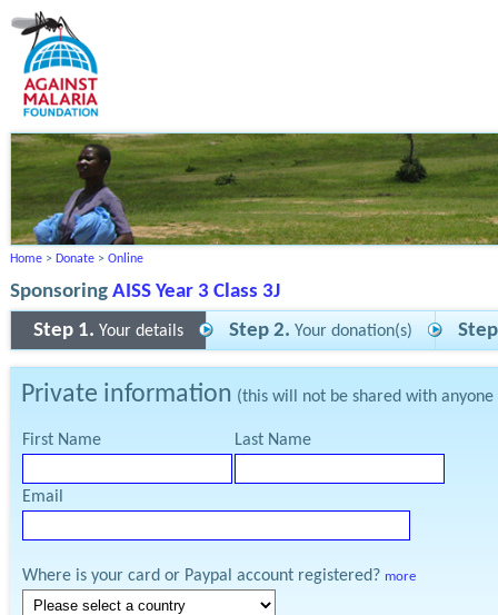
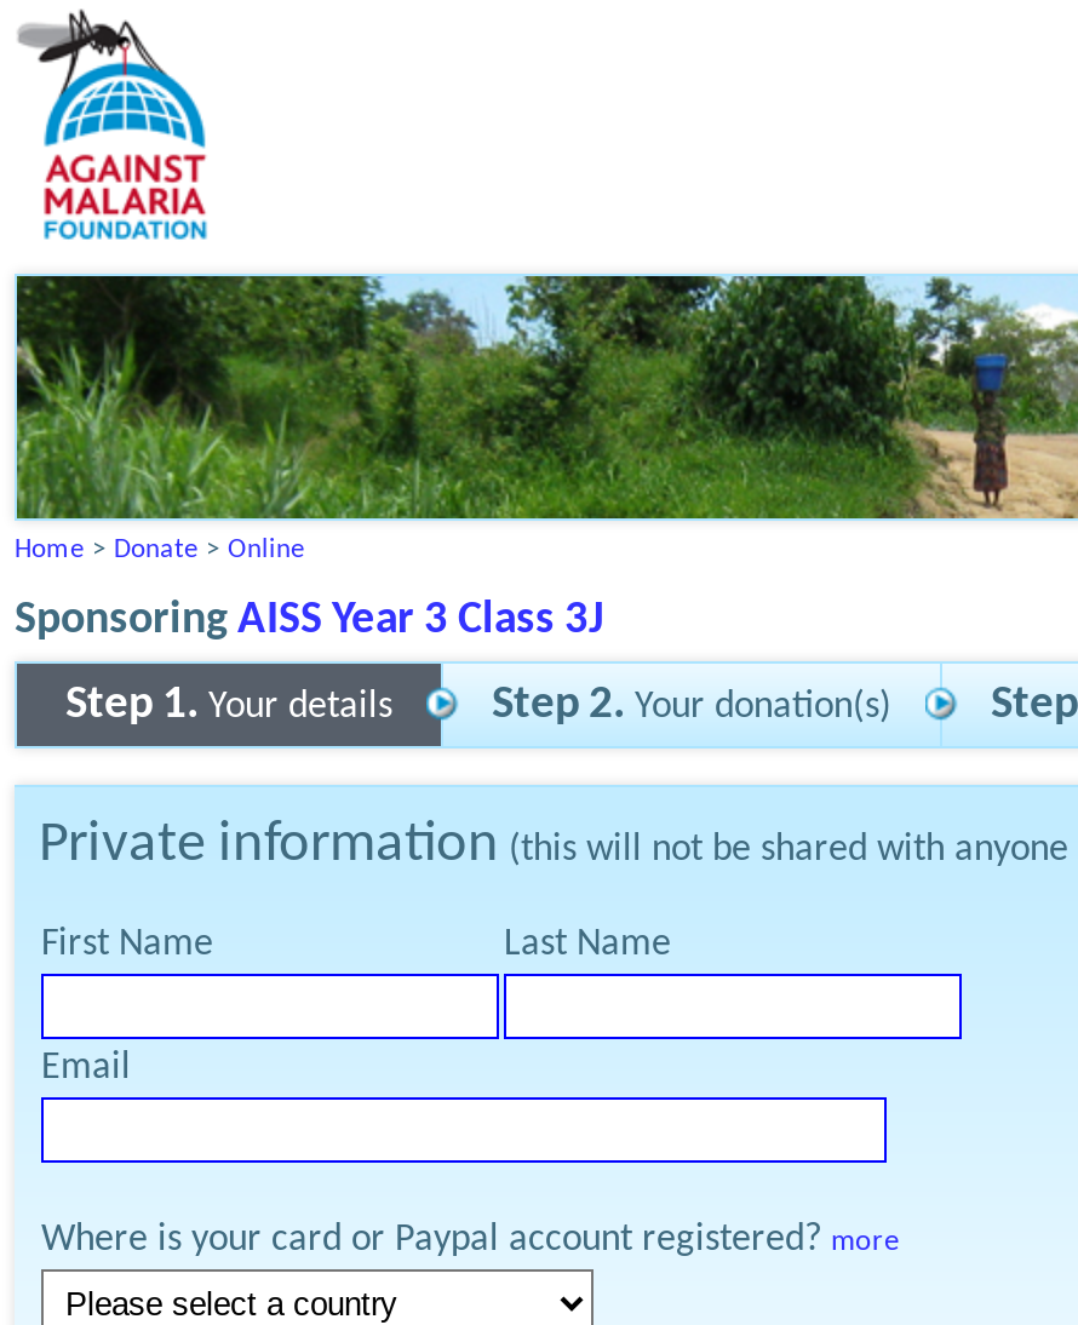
[10,132,495,246] [image] -> [17,274,1071,521] [image]

